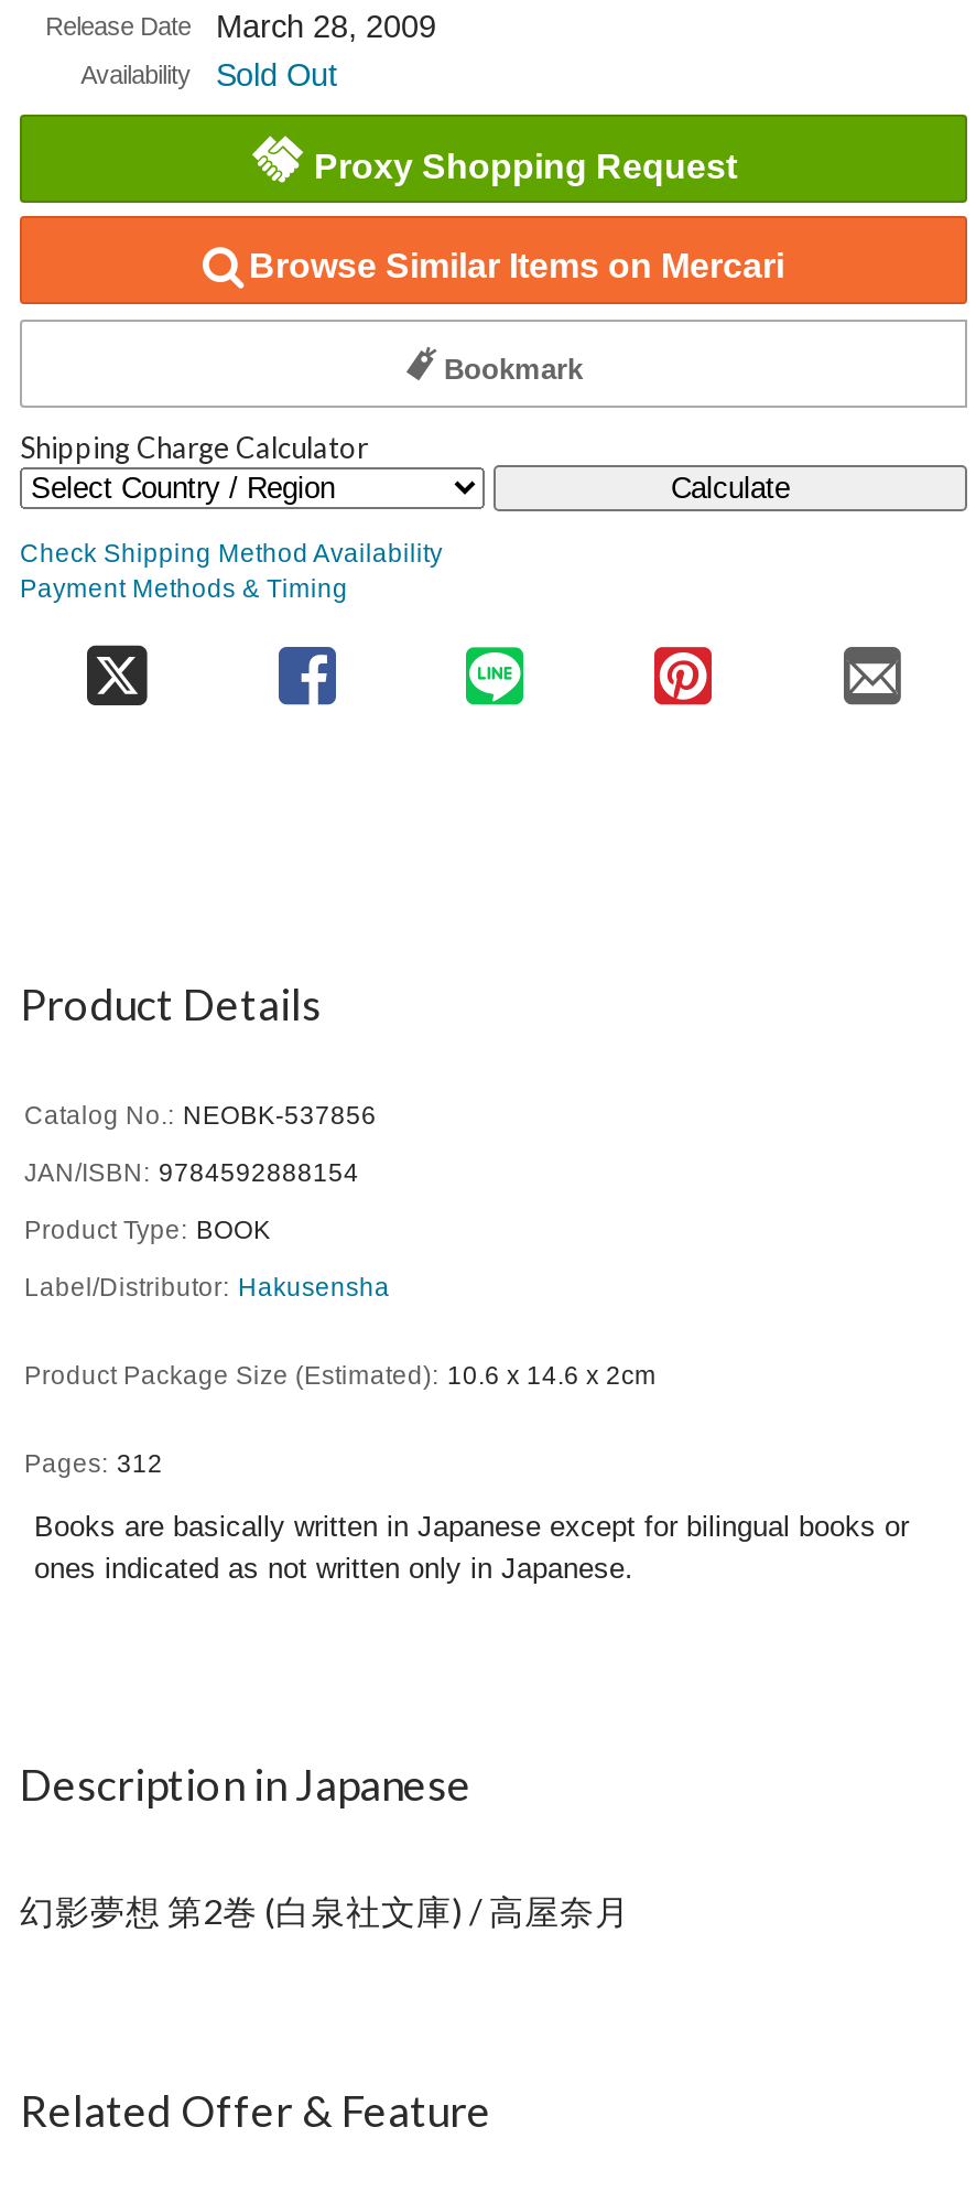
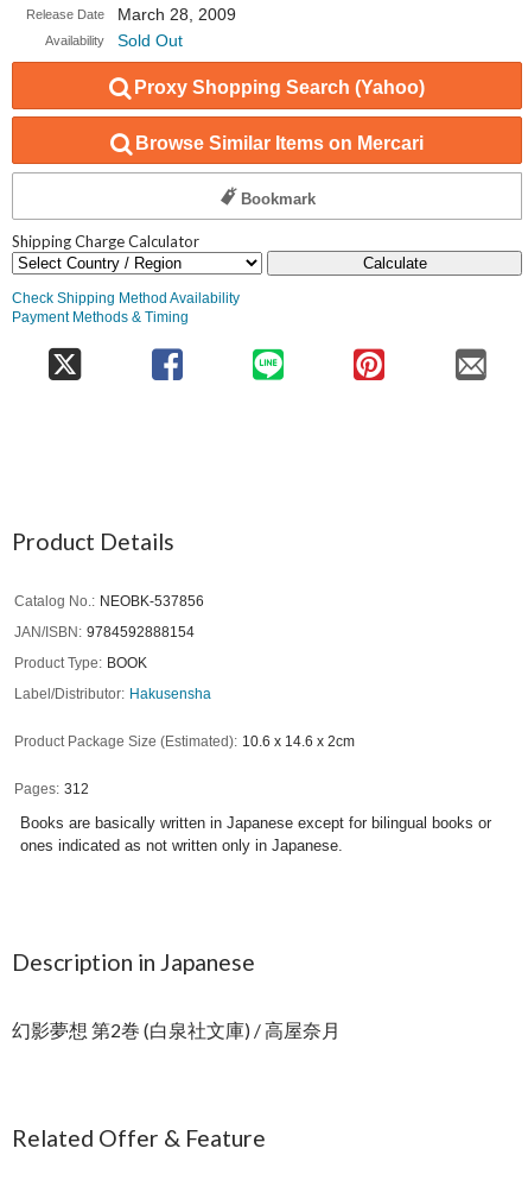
[314,148,737,185] Proxy Shopping Request -> [134,77,425,97] Proxy Shopping Search (Yahoo)

